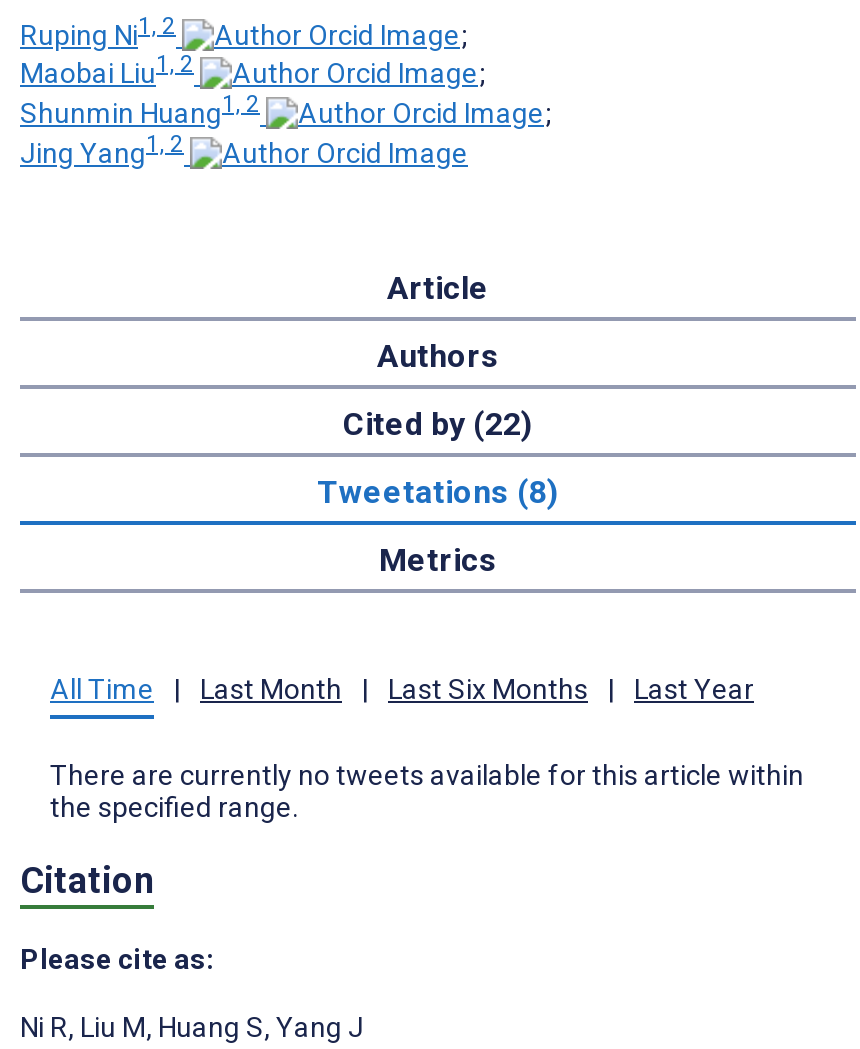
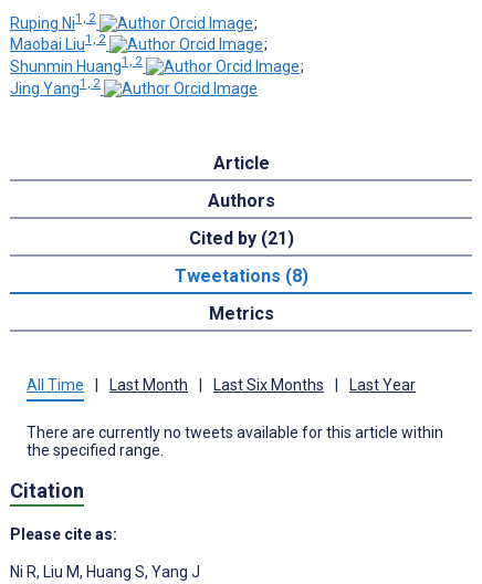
[343,404,533,442] Cited by (22) -> [188,227,294,248] Cited by (21)

